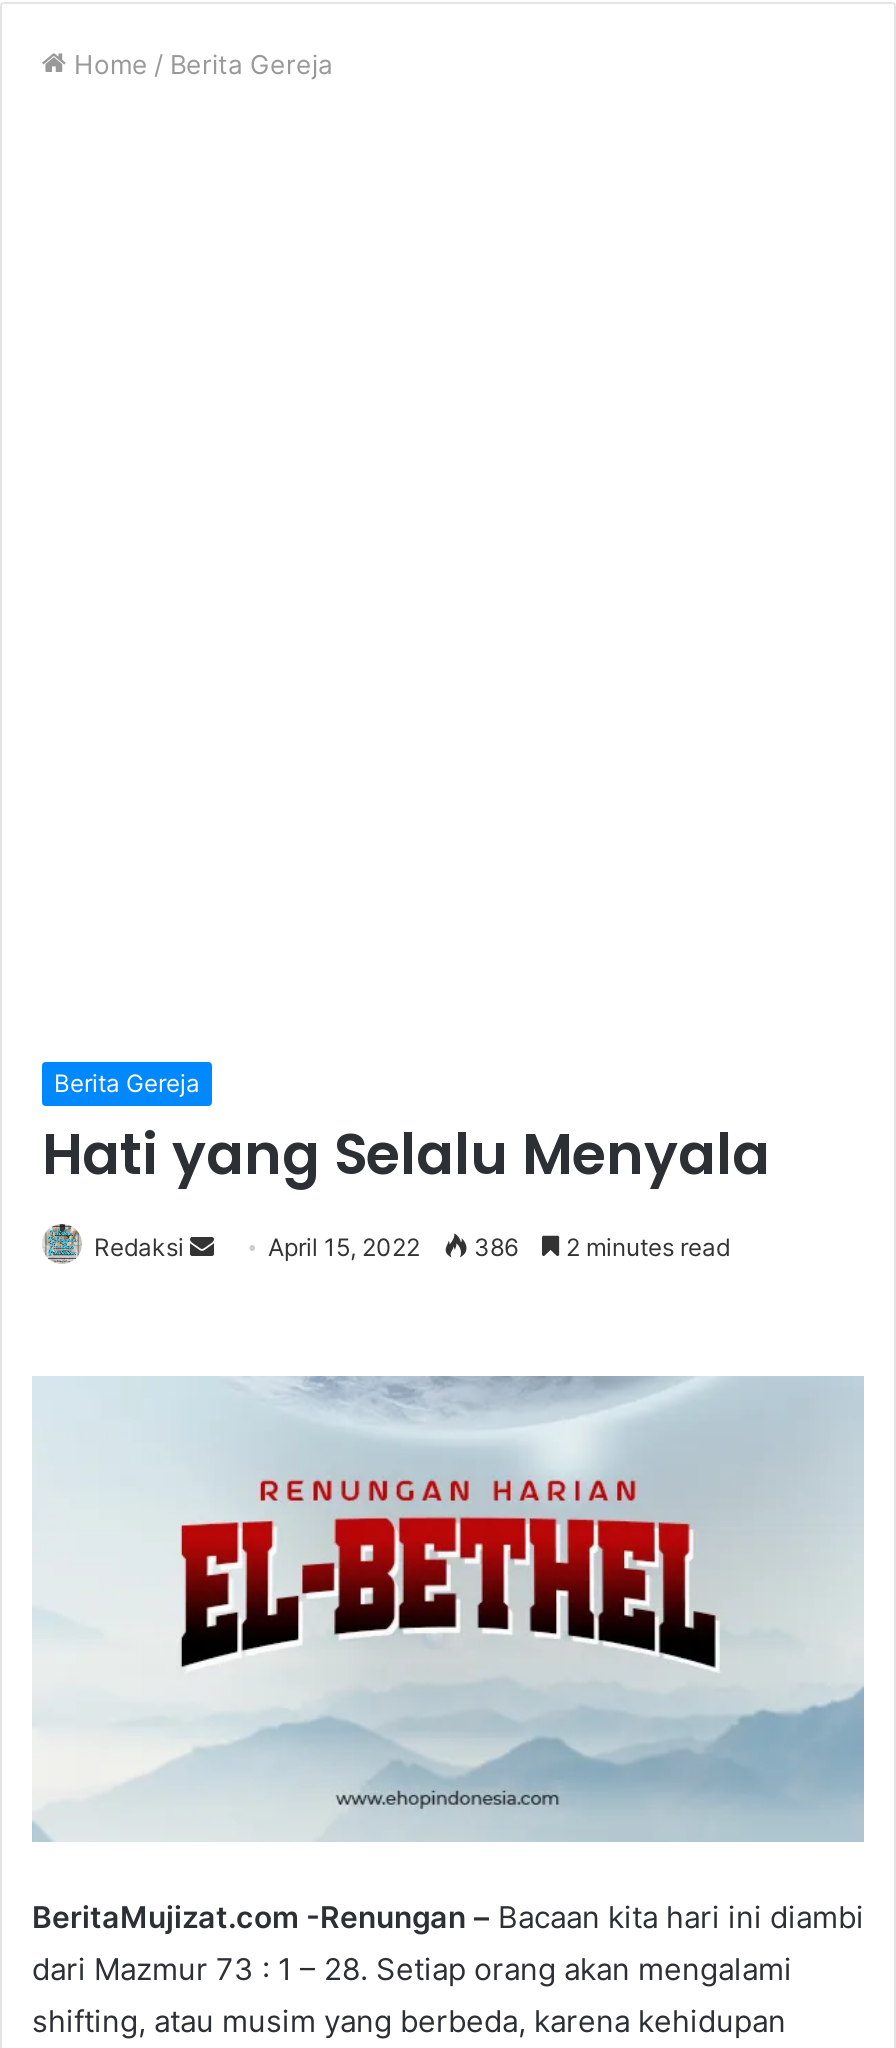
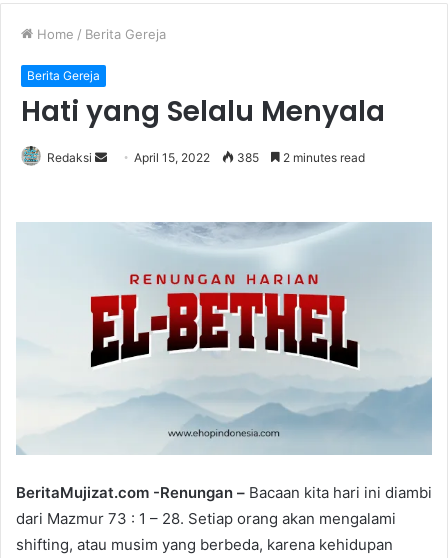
[468,1231,518,1261] 386 -> [234,150,259,165] 385

